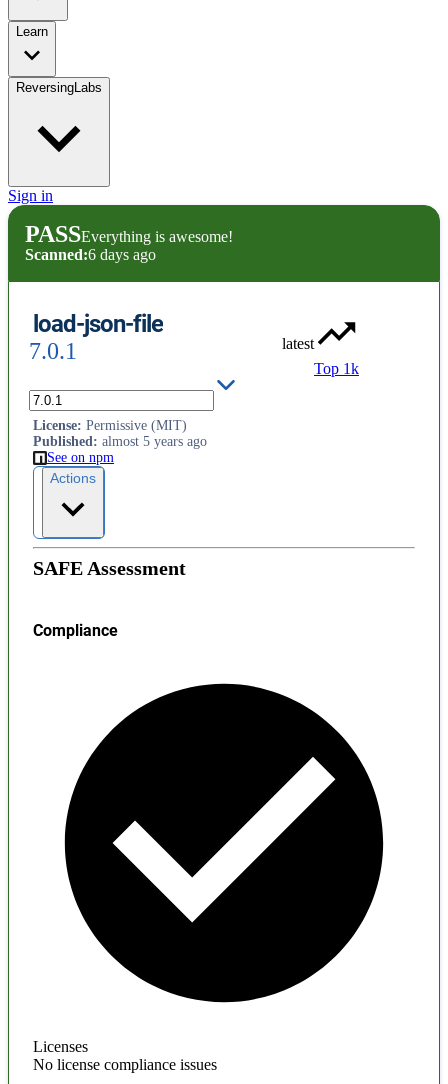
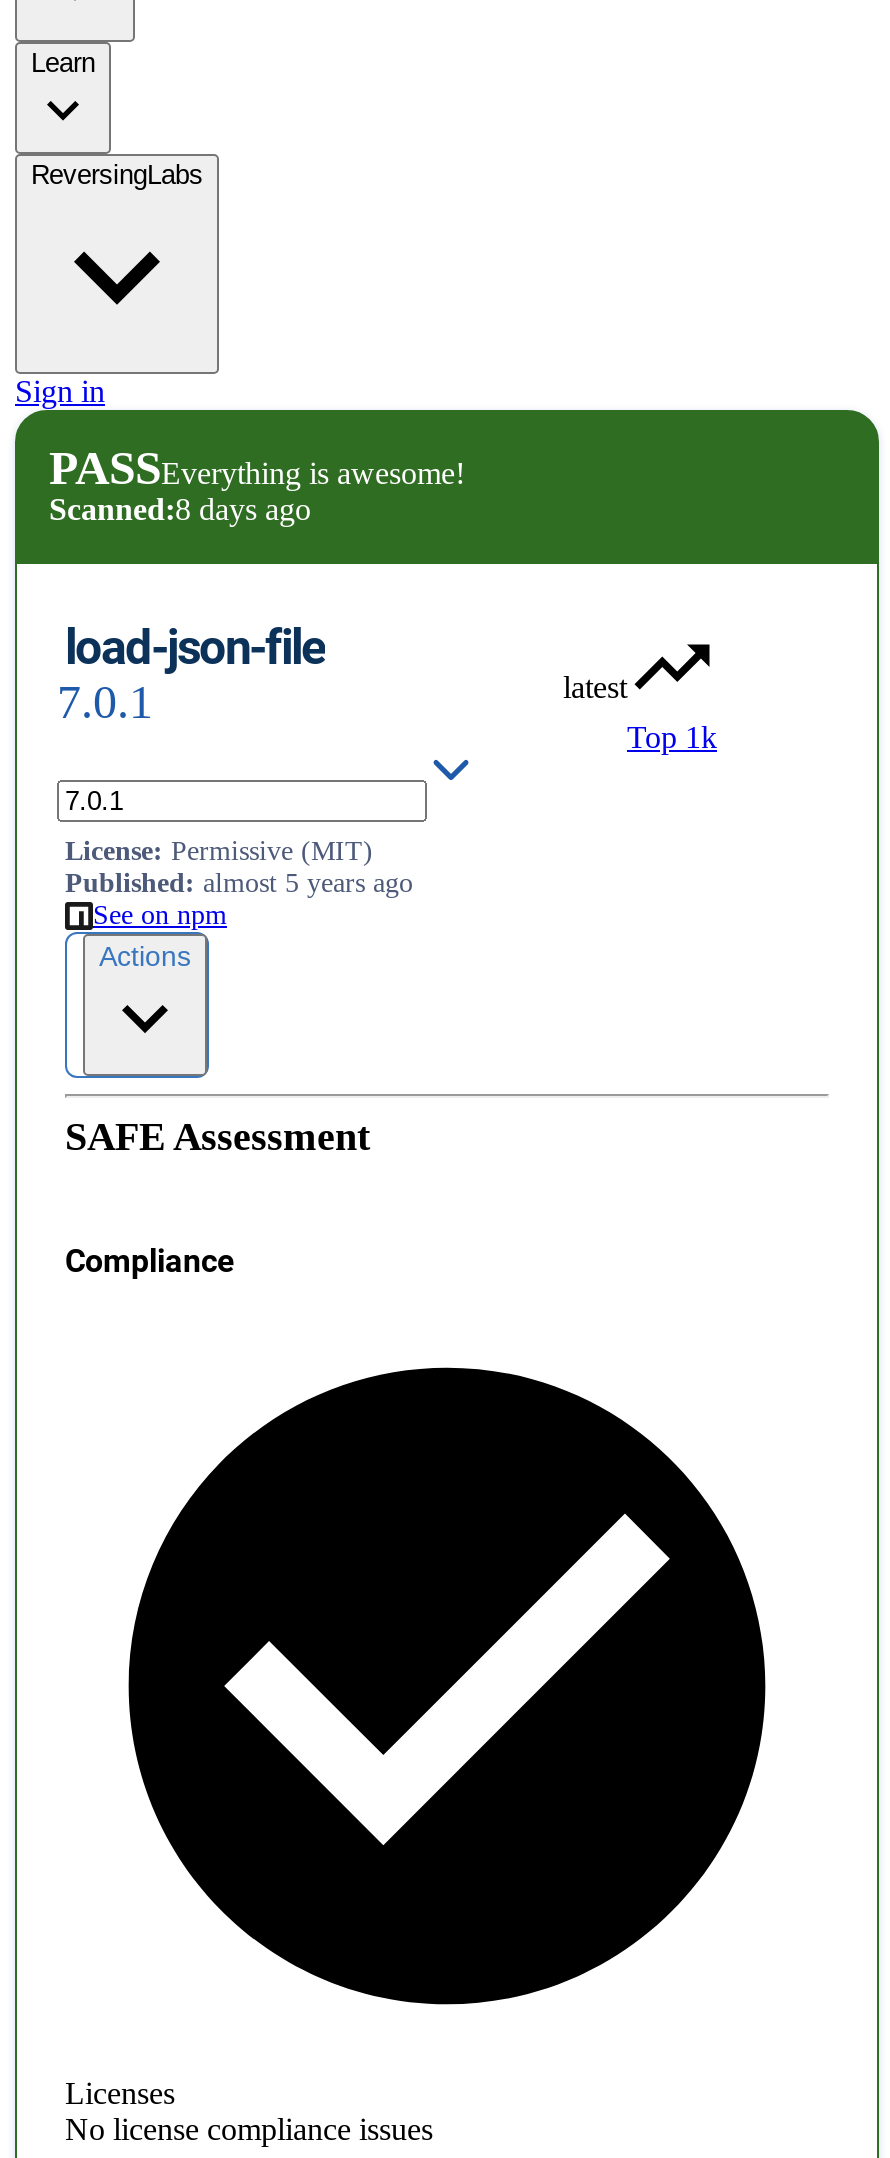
[25,246,156,263] Scanned:6 days ago -> [49,492,311,526] Scanned:8 days ago

